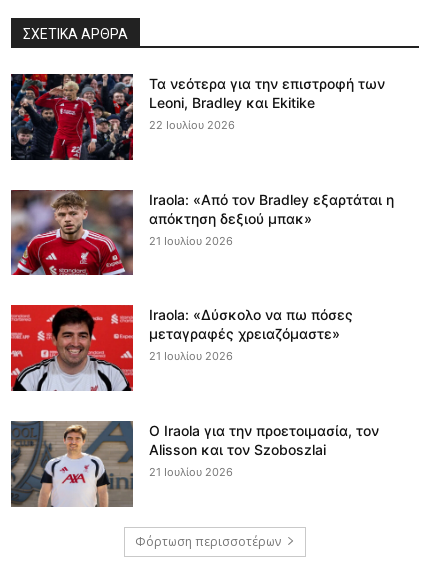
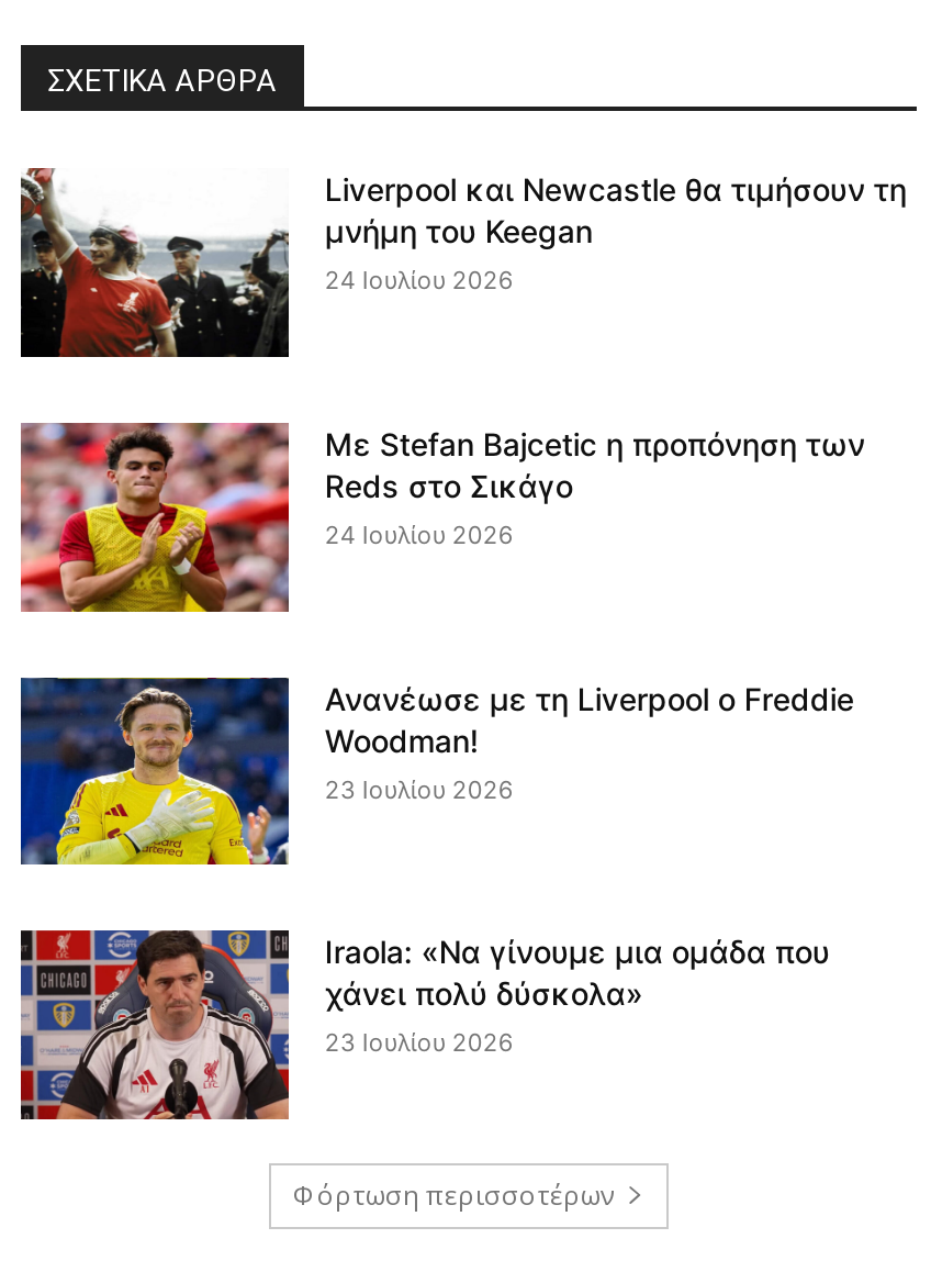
[10,73,385,161] [image] | Τα νεότερα για την επιστροφή των | Leoni, Bradley και Ekitike | 22 Ιουλίου 2026 -> [21,167,907,360] [image] | Liverpool και Newcastle θα τιμήσουν τη | μνήμη του Keegan | 24 Ιουλίου 2026
[10,189,394,276] [image] | Iraola: «Από τον Bradley εξαρτάται η | απόκτηση δεξιού μπακ» | 21 Ιουλίου 2026 -> [19,422,865,615] [image] | Με Stefan Bajcetic η προπόνηση των | Reds στο Σικάγο | 24 Ιουλίου 2026
[10,304,353,392] [image] | Iraola: «Δύσκολο να πω πόσες | μεταγραφές χρειαζόμαστε» | 21 Ιουλίου 2026 -> [19,674,854,868] [image] | Ανανέωσε με τη Liverpool ο Freddie | Woodman! | 23 Ιουλίου 2026
[10,420,379,508] [image] | Ο Iraola για την προετοιμασία, τον | Alisson και τον Szoboszlai | 21 Ιουλίου 2026 -> [19,927,830,1120] [image] | Iraola: «Να γίνουμε μια ομάδα που | χάνει πολύ δύσκολα» | 23 Ιουλίου 2026

